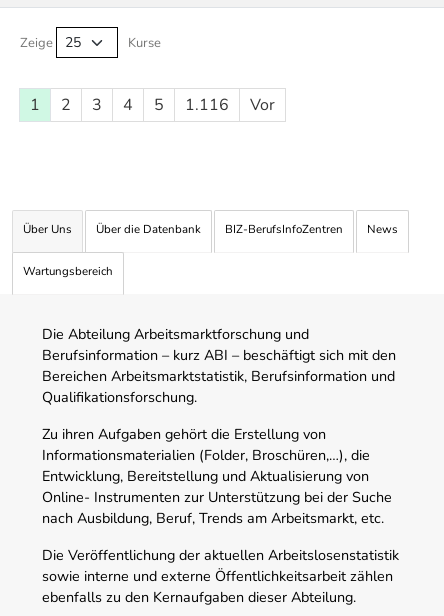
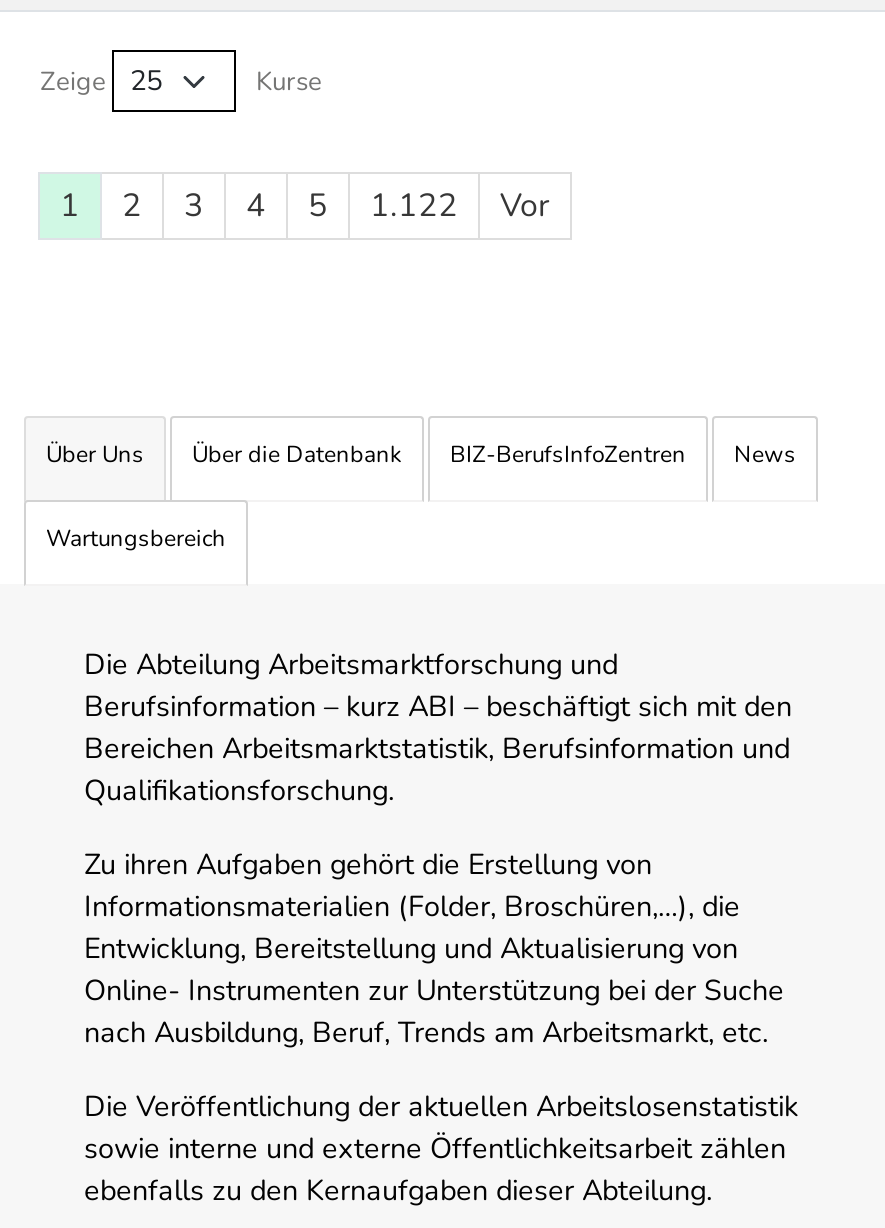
[30,94,275,116] 1 2 3 4 5 1.116 Vor -> [60,184,550,228] 1 2 3 4 5 1.122 Vor

